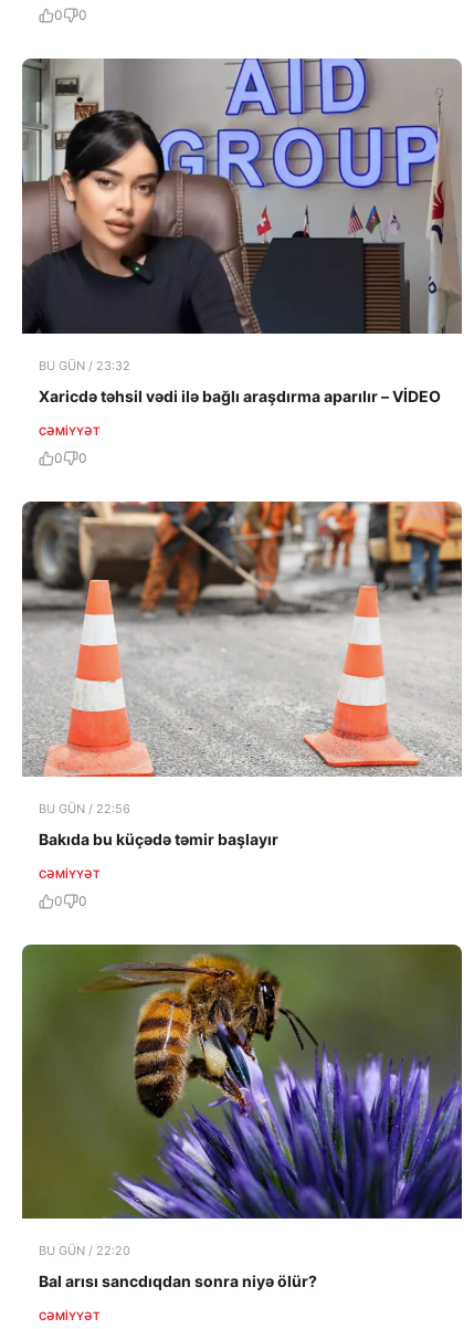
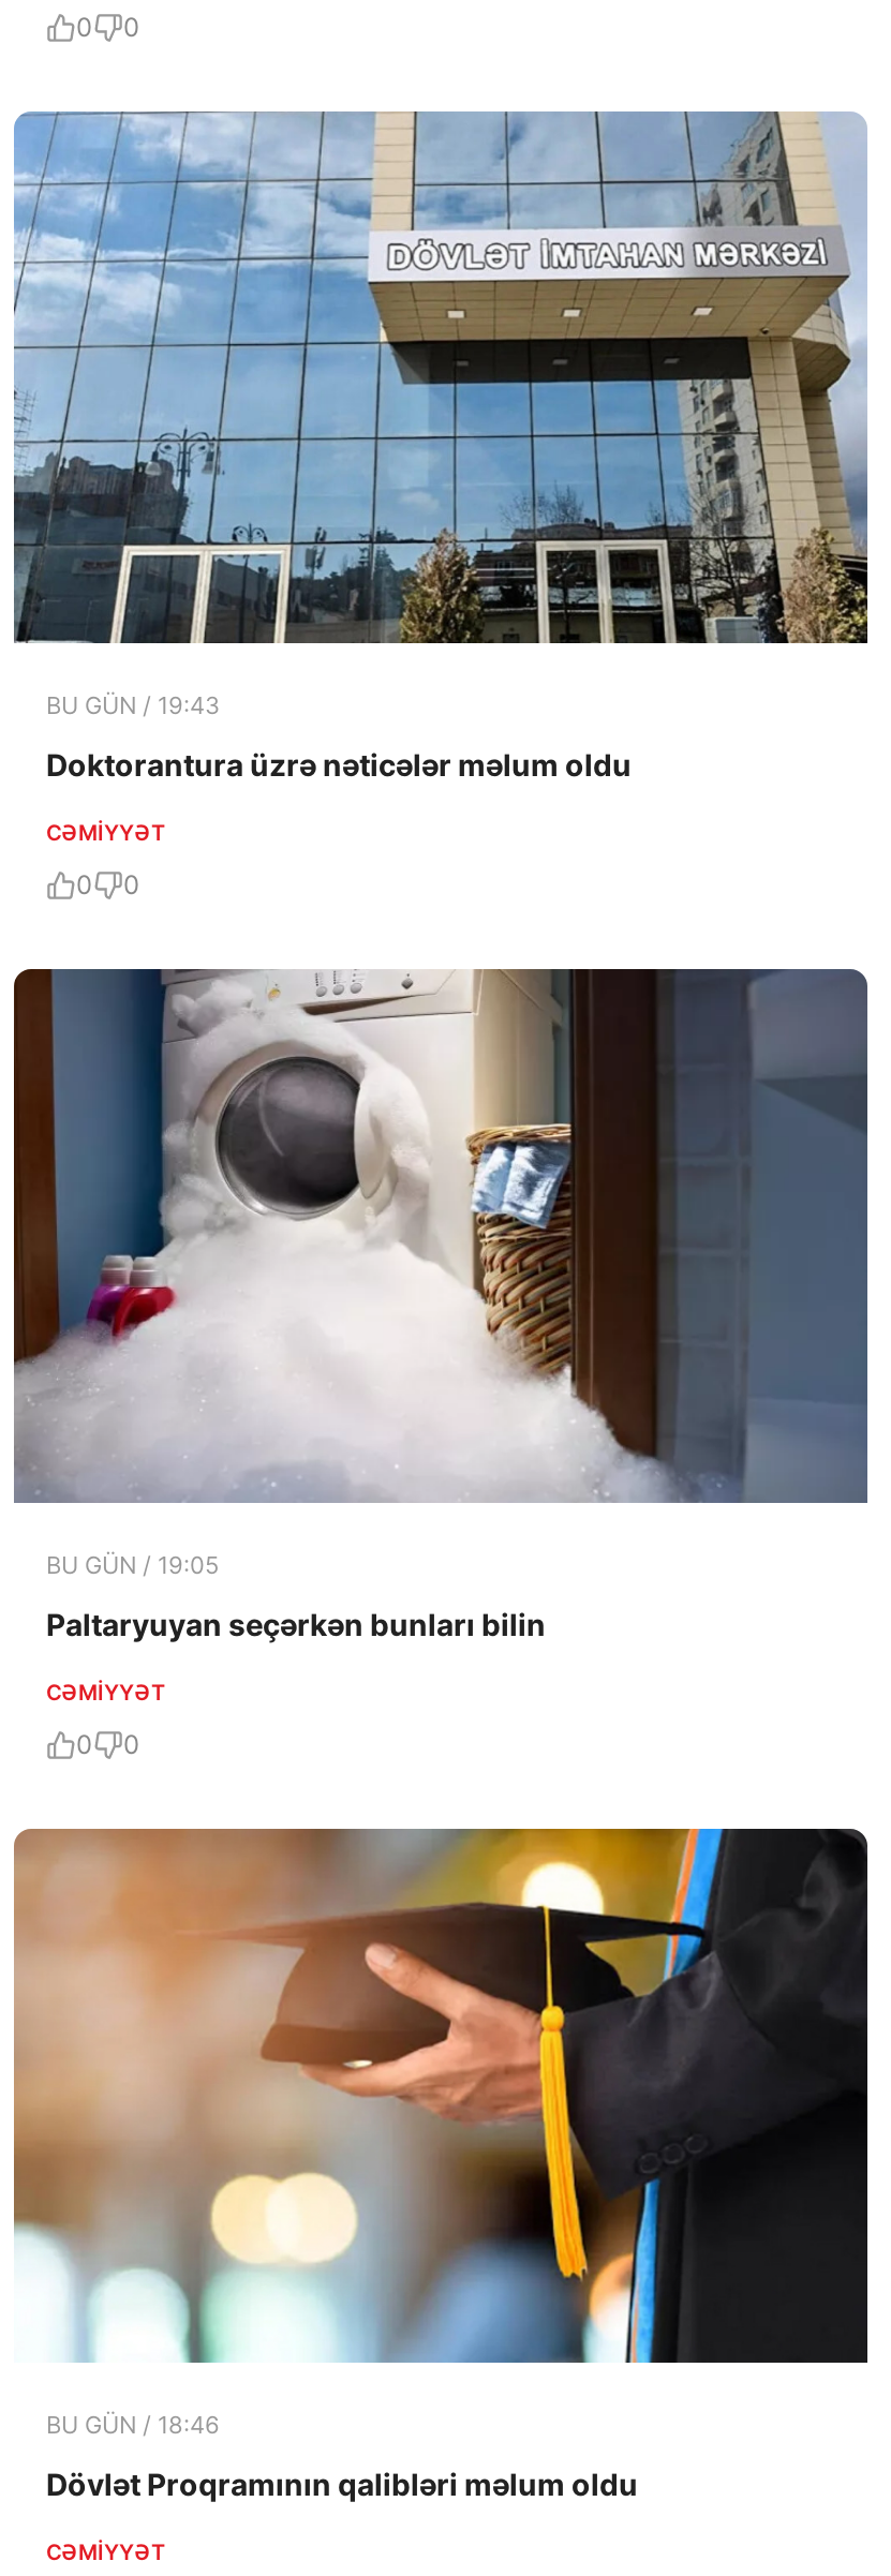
[21,57,463,373] [image] | BU GÜN / 23:32 -> [12,110,870,721] [image] | BU GÜN / 19:43
[39,387,441,405] Xaricdə təhsil vədi ilə bağlı araşdırma aparılır – VİDEO -> [46,747,632,783] Doktorantura üzrə nəticələr məlum oldu
[21,500,463,816] [image] | BU GÜN / 22:56 -> [12,966,870,1580] [image] | BU GÜN / 19:05
[39,829,278,848] Bakıda bu küçədə təmir başlayır -> [46,1606,546,1643] Paltaryuyan seçərkən bunları bilin
[21,943,463,1259] [image] | BU GÜN / 22:20 -> [12,1826,870,2440] [image] | BU GÜN / 18:46
[39,1272,317,1291] Bal arısı sancdıqdan sonra niyə ölür? -> [46,2465,638,2502] Dövlət Proqramının qalibləri məlum oldu

